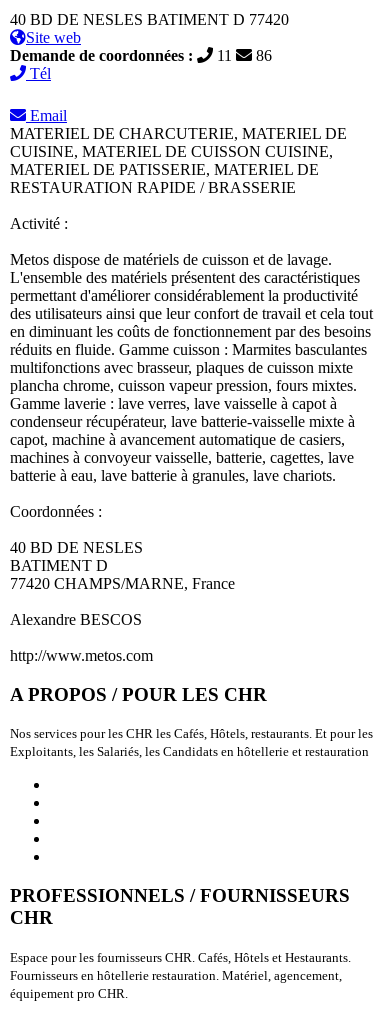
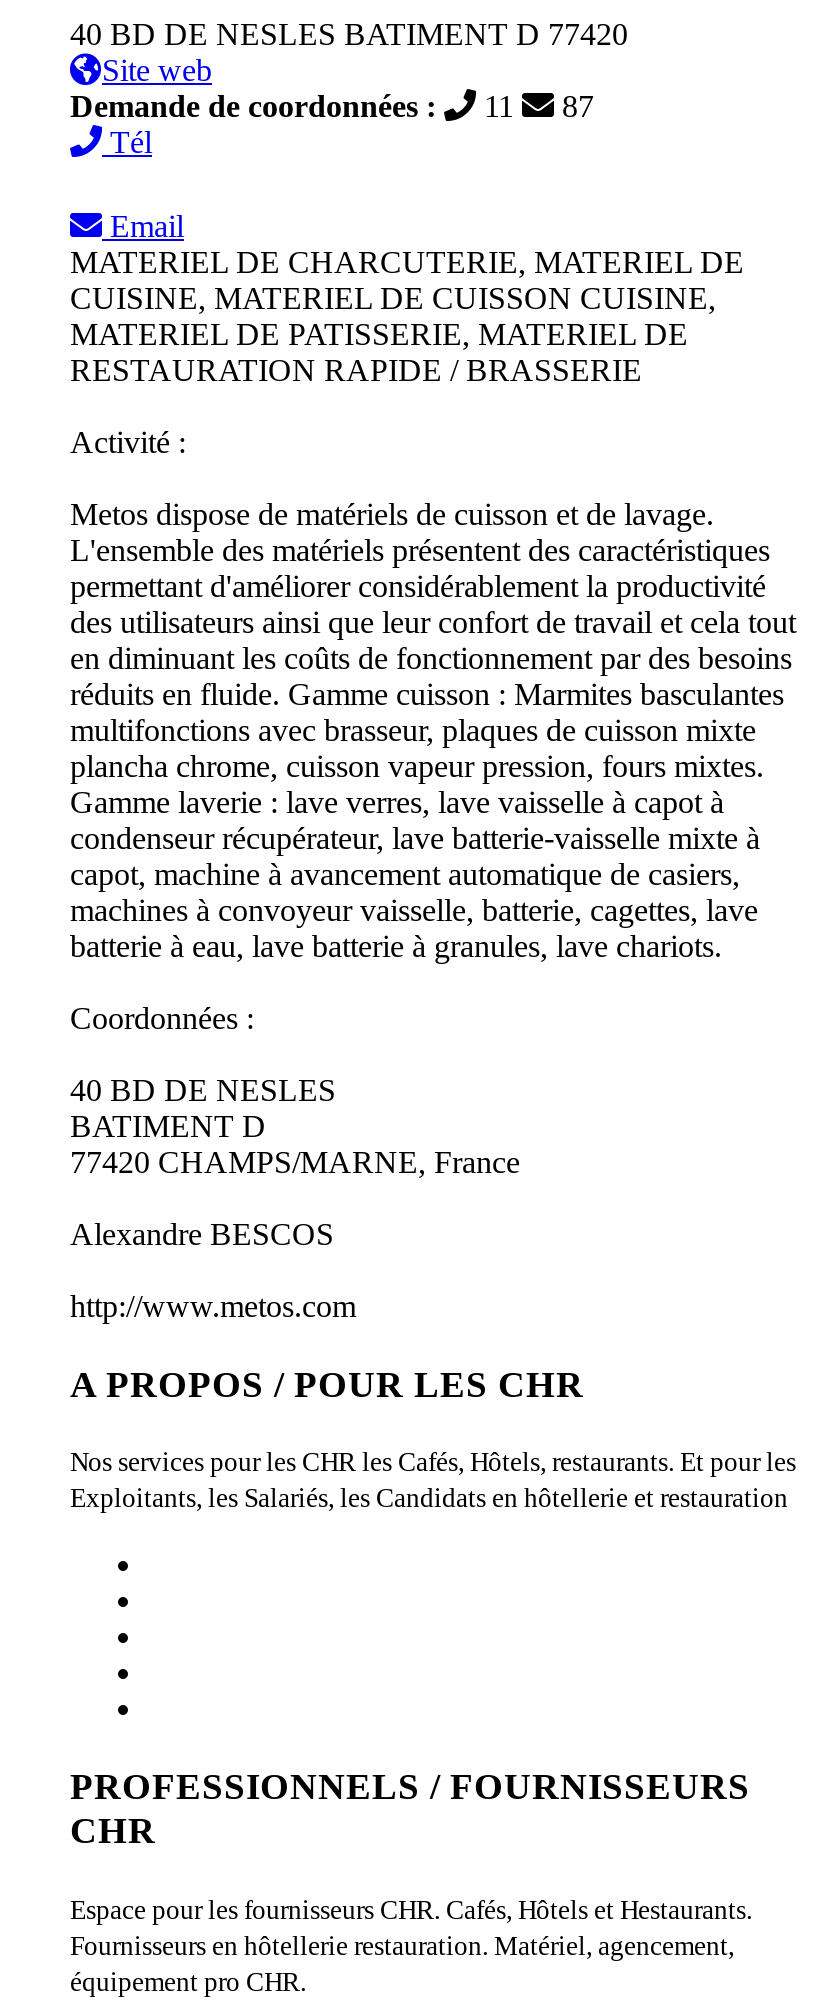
[10,47,272,64] Demande de coordonnées : 11 86 -> [70,89,594,123] Demande de coordonnées : 11 87

